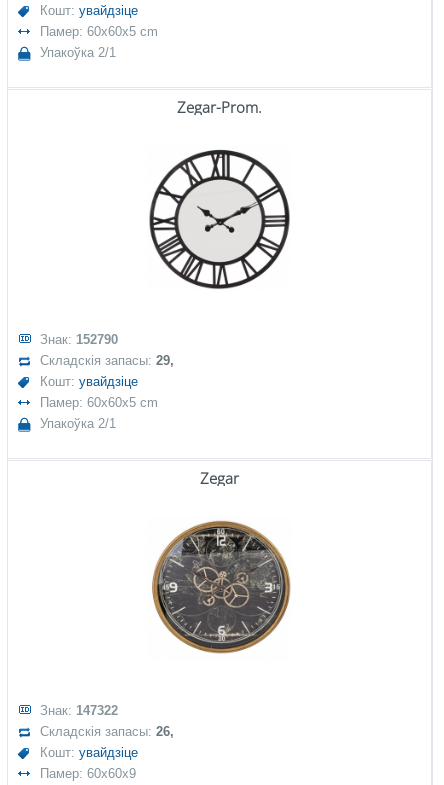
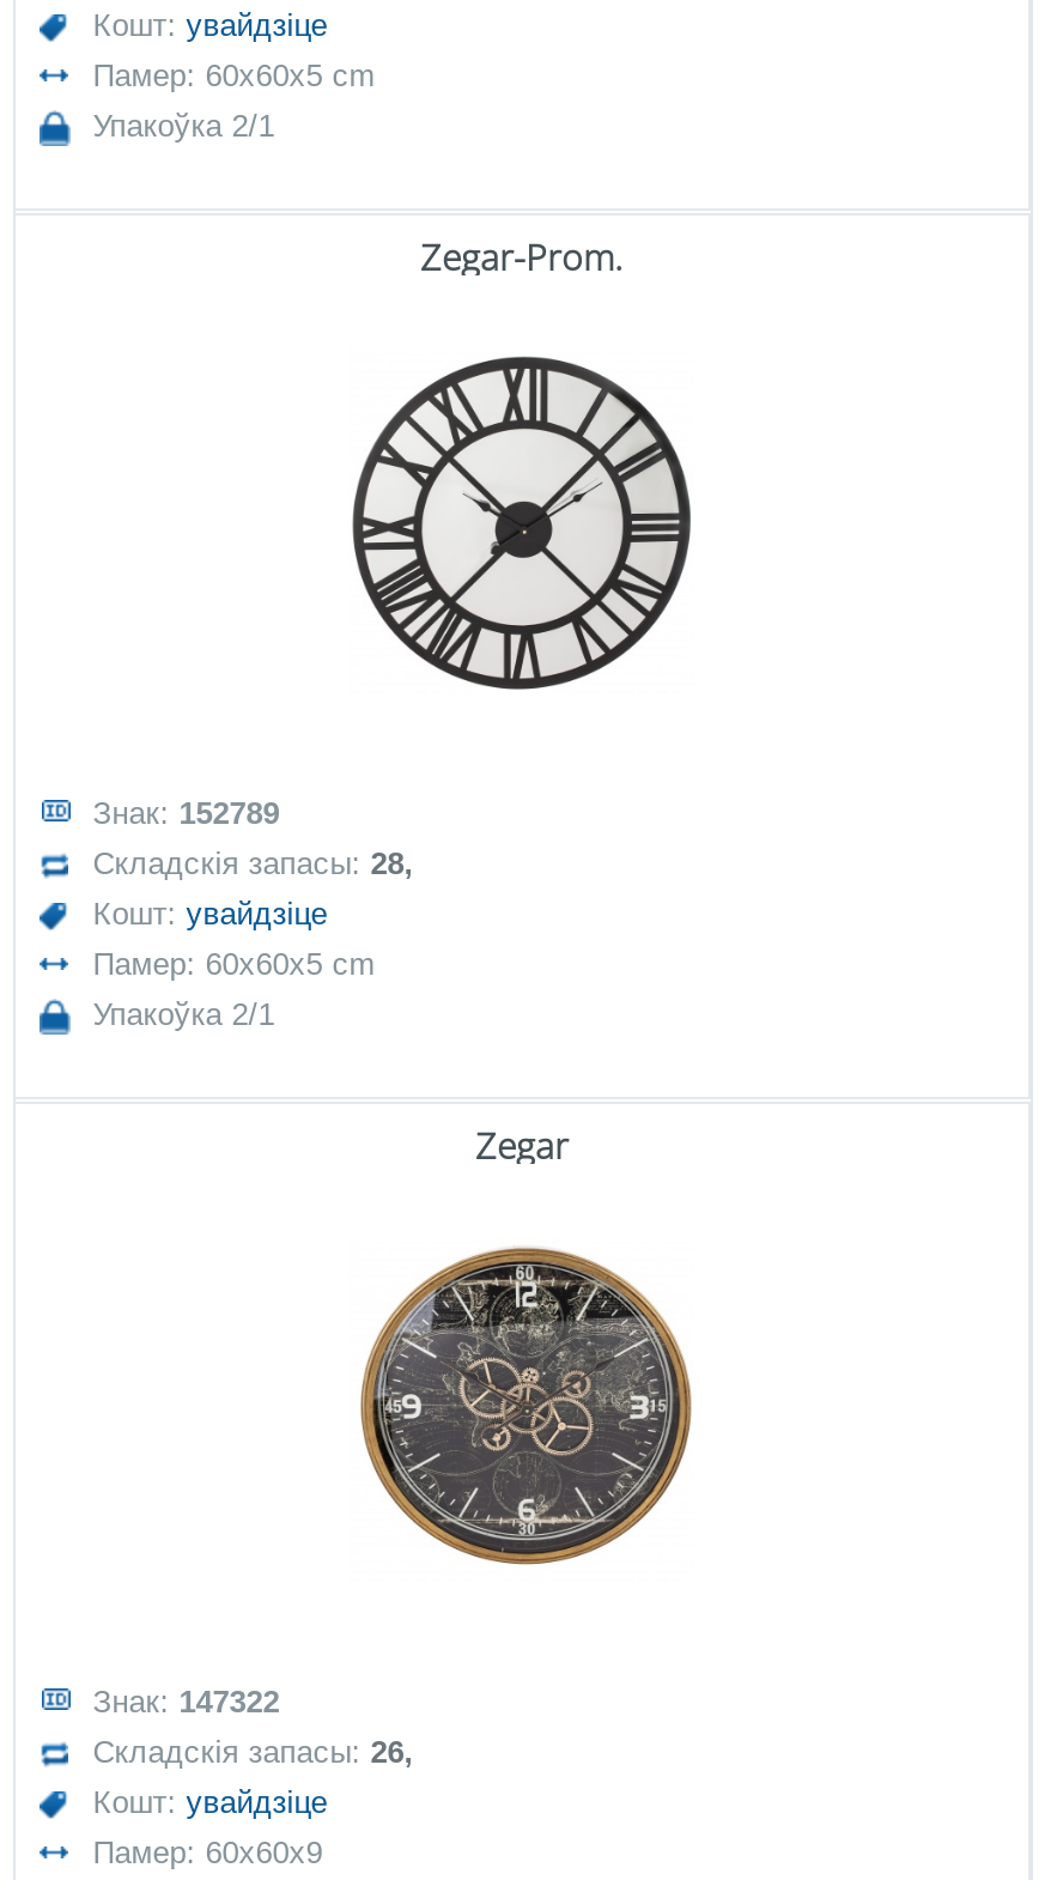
[158,155,290,285] [image] -> [351,371,691,680] [image]
[40,332,118,347] Знак: 152790 -> [93,795,279,831] Знак: 152789
[40,353,174,368] Складскія запасы: 29, -> [93,845,413,881] Складскія запасы: 28,

